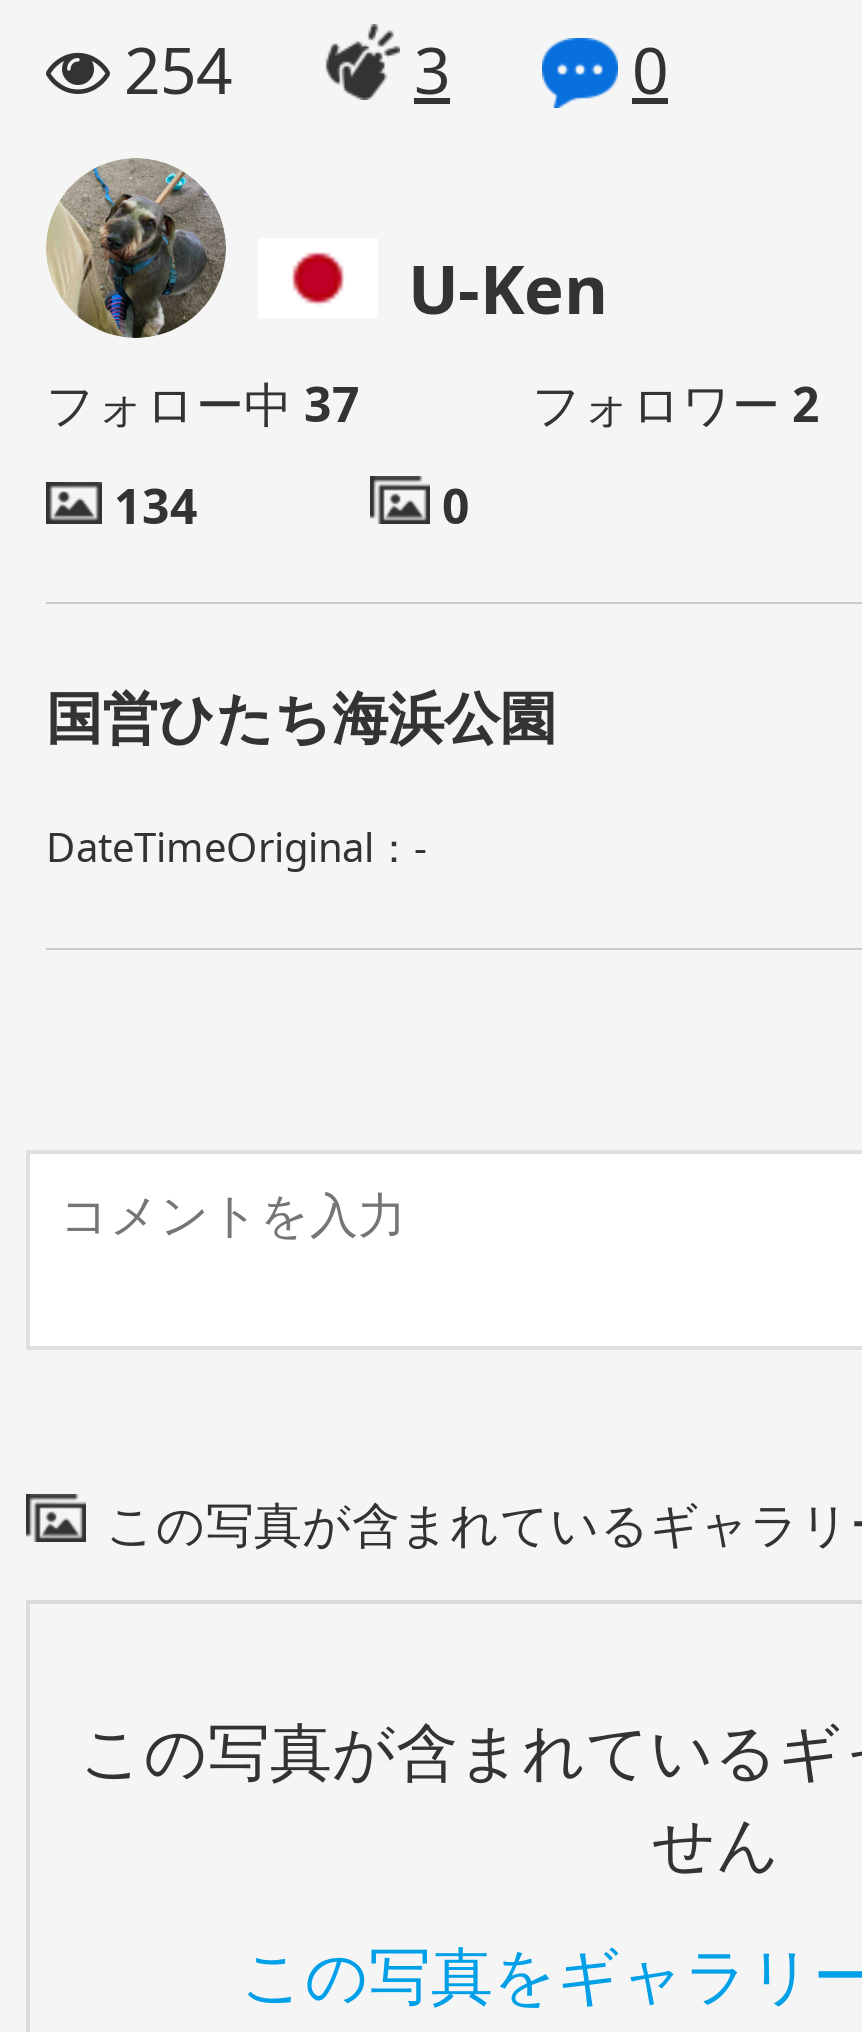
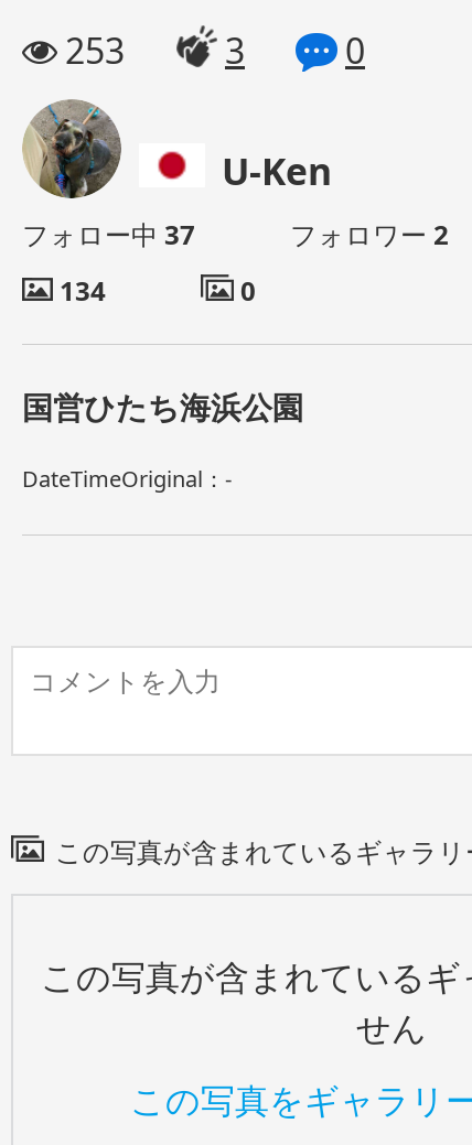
[124,26,232,112] 254 -> [65,26,125,74] 253

